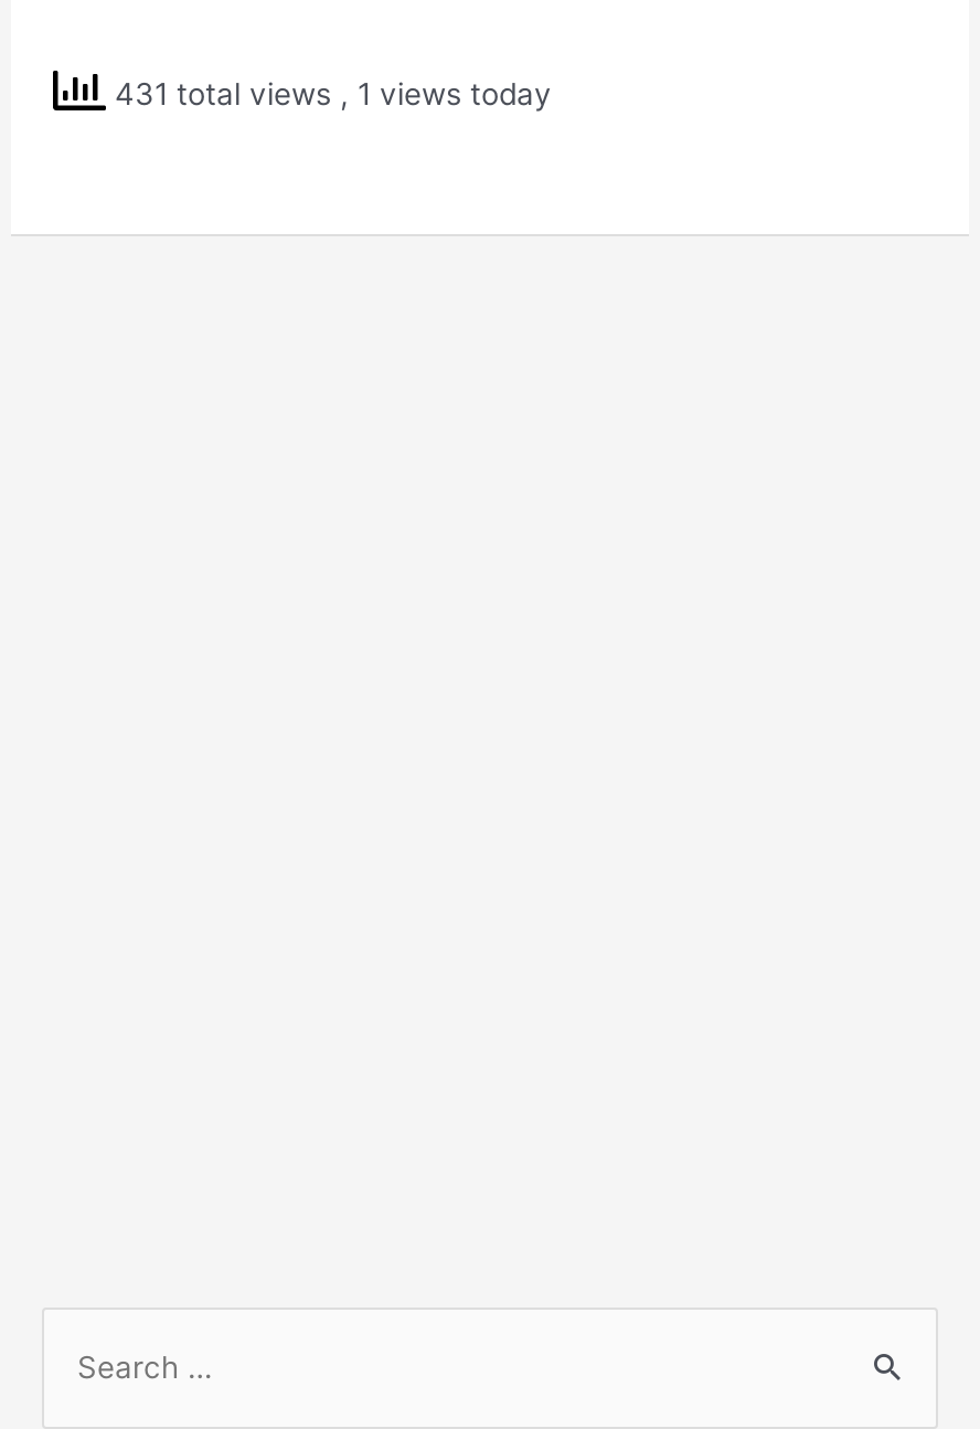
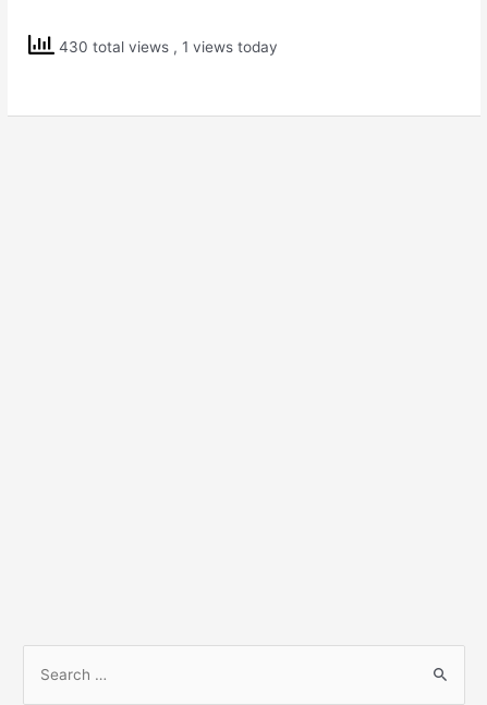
[106,76,552,111] 431 total views, 1 views today -> [54,37,278,55] 430 total views, 1 views today

